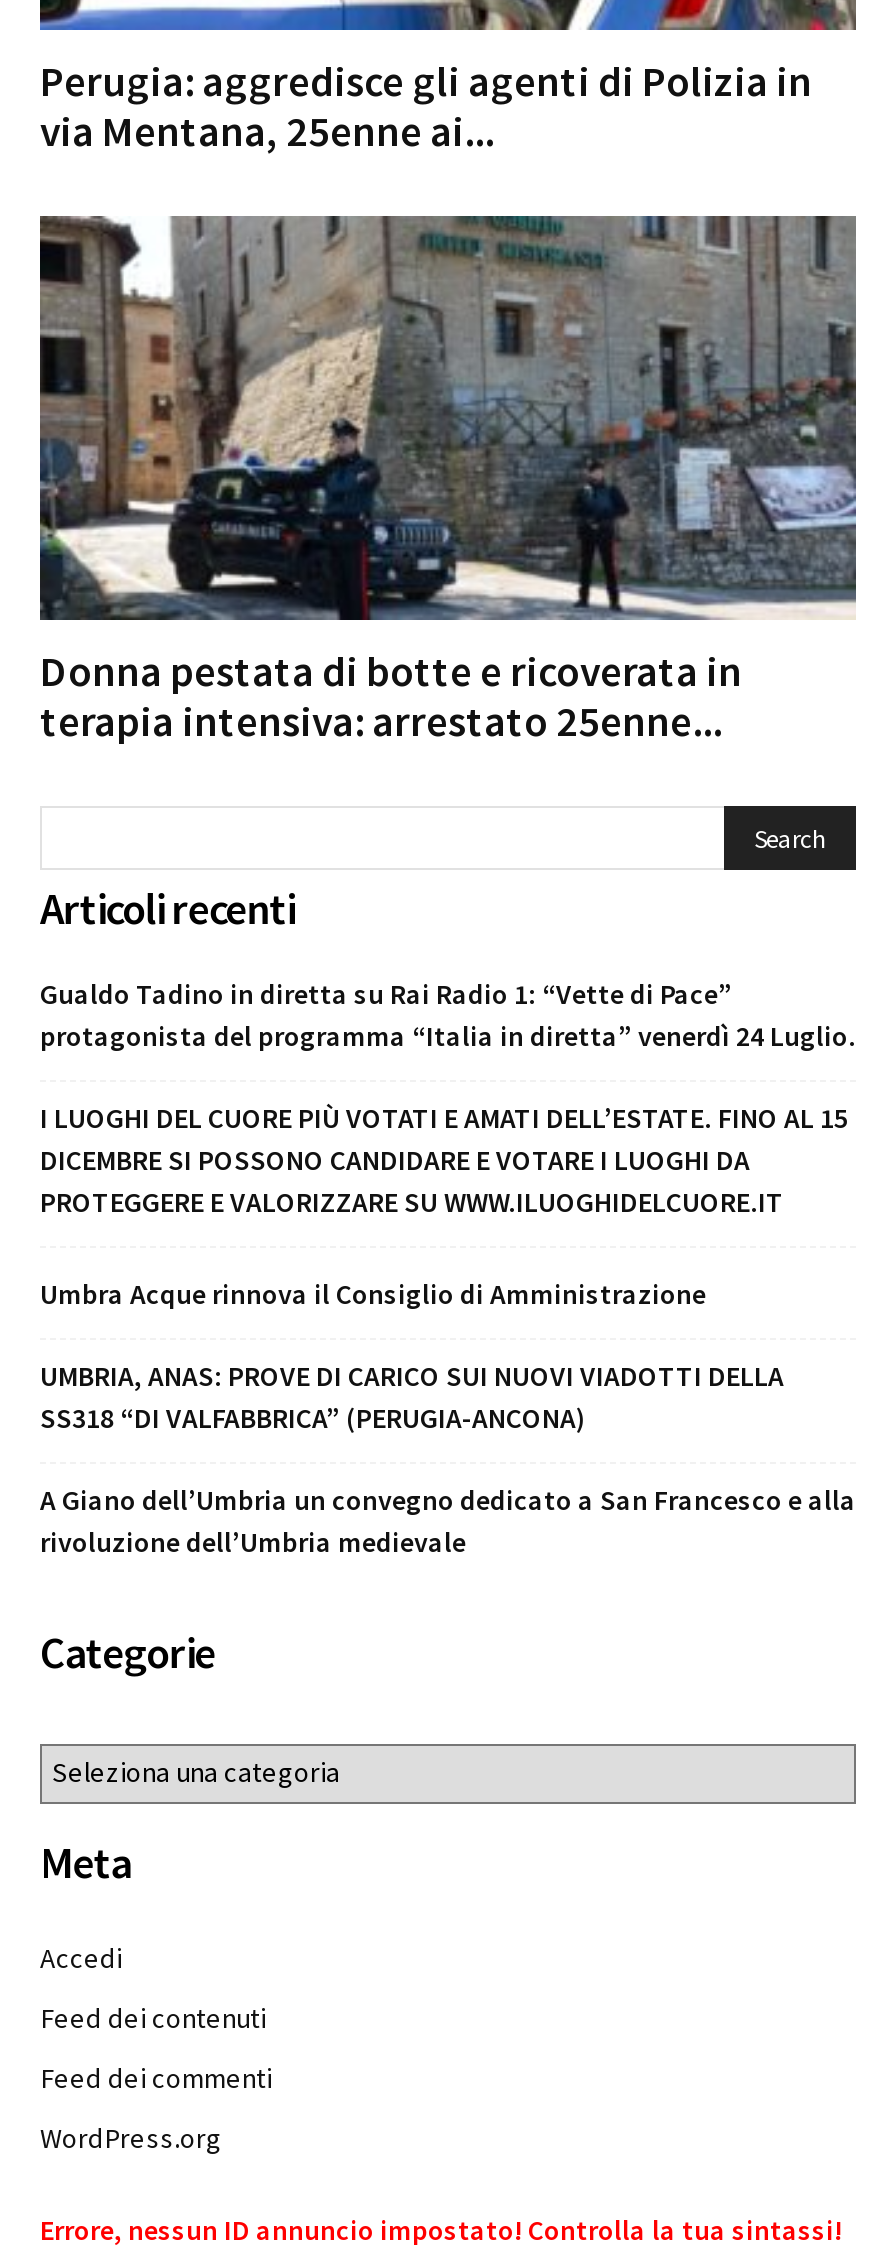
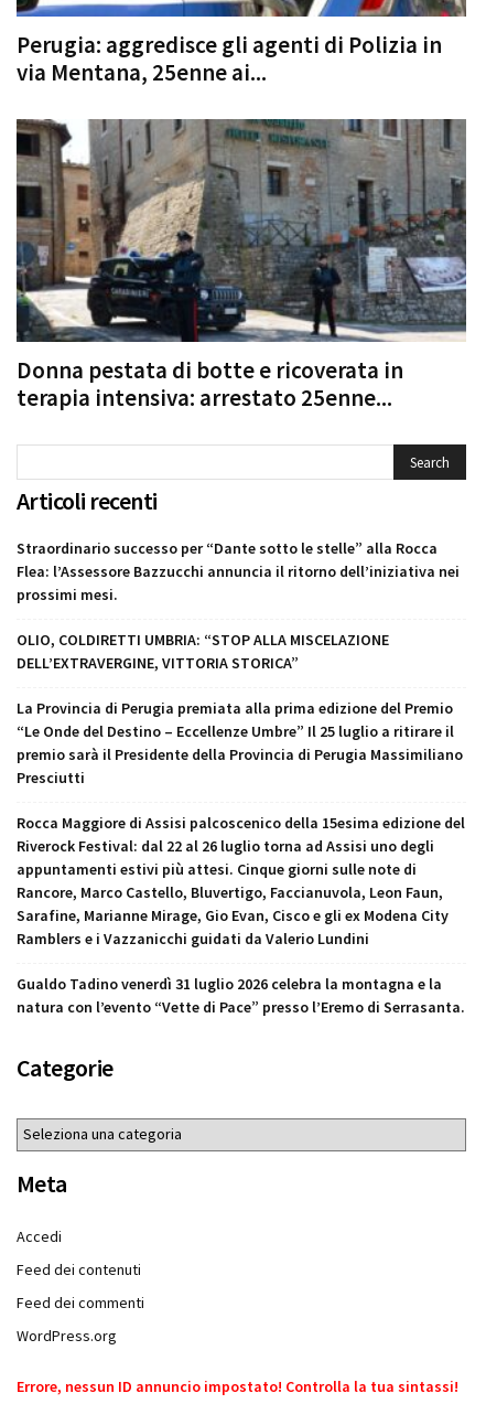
[40,976,856,1054] Gualdo Tadino in diretta su Rai Radio 1: “Vette di Pace” | protagonista del programma “Italia in diretta” venerdì 24 Luglio. -> [17,538,460,604] Straordinario successo per “Dante sotto le stelle” alla Rocca | Flea: l’Assessore Bazzucchi annuncia il ritorno dell’iniziativa nei | prossimi mesi.
[40,1100,848,1220] I LUOGHI DEL CUORE PIÙ VOTATI E AMATI DELL’ESTATE. FINO AL 15 | DICEMBRE SI POSSONO CANDIDARE E VOTARE I LUOGHI DA | PROTEGGERE E VALORIZZARE SU WWW.ILUOGHIDELCUORE.IT -> [17,630,389,673] OLIO, COLDIRETTI UMBRIA: “STOP ALLA MISCELAZIONE | DELL’EXTRAVERGINE, VITTORIA STORICA”
[40,1276,706,1312] Umbra Acque rinnova il Consiglio di Amministrazione -> [17,698,463,787] La Provincia di Perugia premiata alla prima edizione del Premio | “Le Onde del Destino – Eccellenze Umbre” Il 25 luglio a ritirare il | premio sarà il Presidente della Provincia di Perugia Massimiliano | Presciutti
[40,1358,784,1436] UMBRIA, ANAS: PROVE DI CARICO SUI NUOVI VIADOTTI DELLA | SS318 “DI VALFABBRICA” (PERUGIA-ANCONA) -> [17,813,465,948] Rocca Maggiore di Assisi palcoscenico della 15esima edizione del | Riverock Festival: dal 22 al 26 luglio torna ad Assisi uno degli | appuntamenti estivi più attesi. Cinque giorni sulle note di | Rancore, Marco Castello, Bluvertigo, Faccianuvola, Leon Faun, | Sarafine, Marianne Mirage, Gio Evan, Cisco e gli ex Modena City | Ramblers e i Vazzanicchi guidati da Valerio Lundini
[40,1482,856,1560] A Giano dell’Umbria un convegno dedicato a San Francesco e alla | rivoluzione dell’Umbria medievale -> [17,974,465,1017] Gualdo Tadino venerdì 31 luglio 2026 celebra la montagna e la | natura con l’evento “Vette di Pace” presso l’Eremo di Serrasanta.

